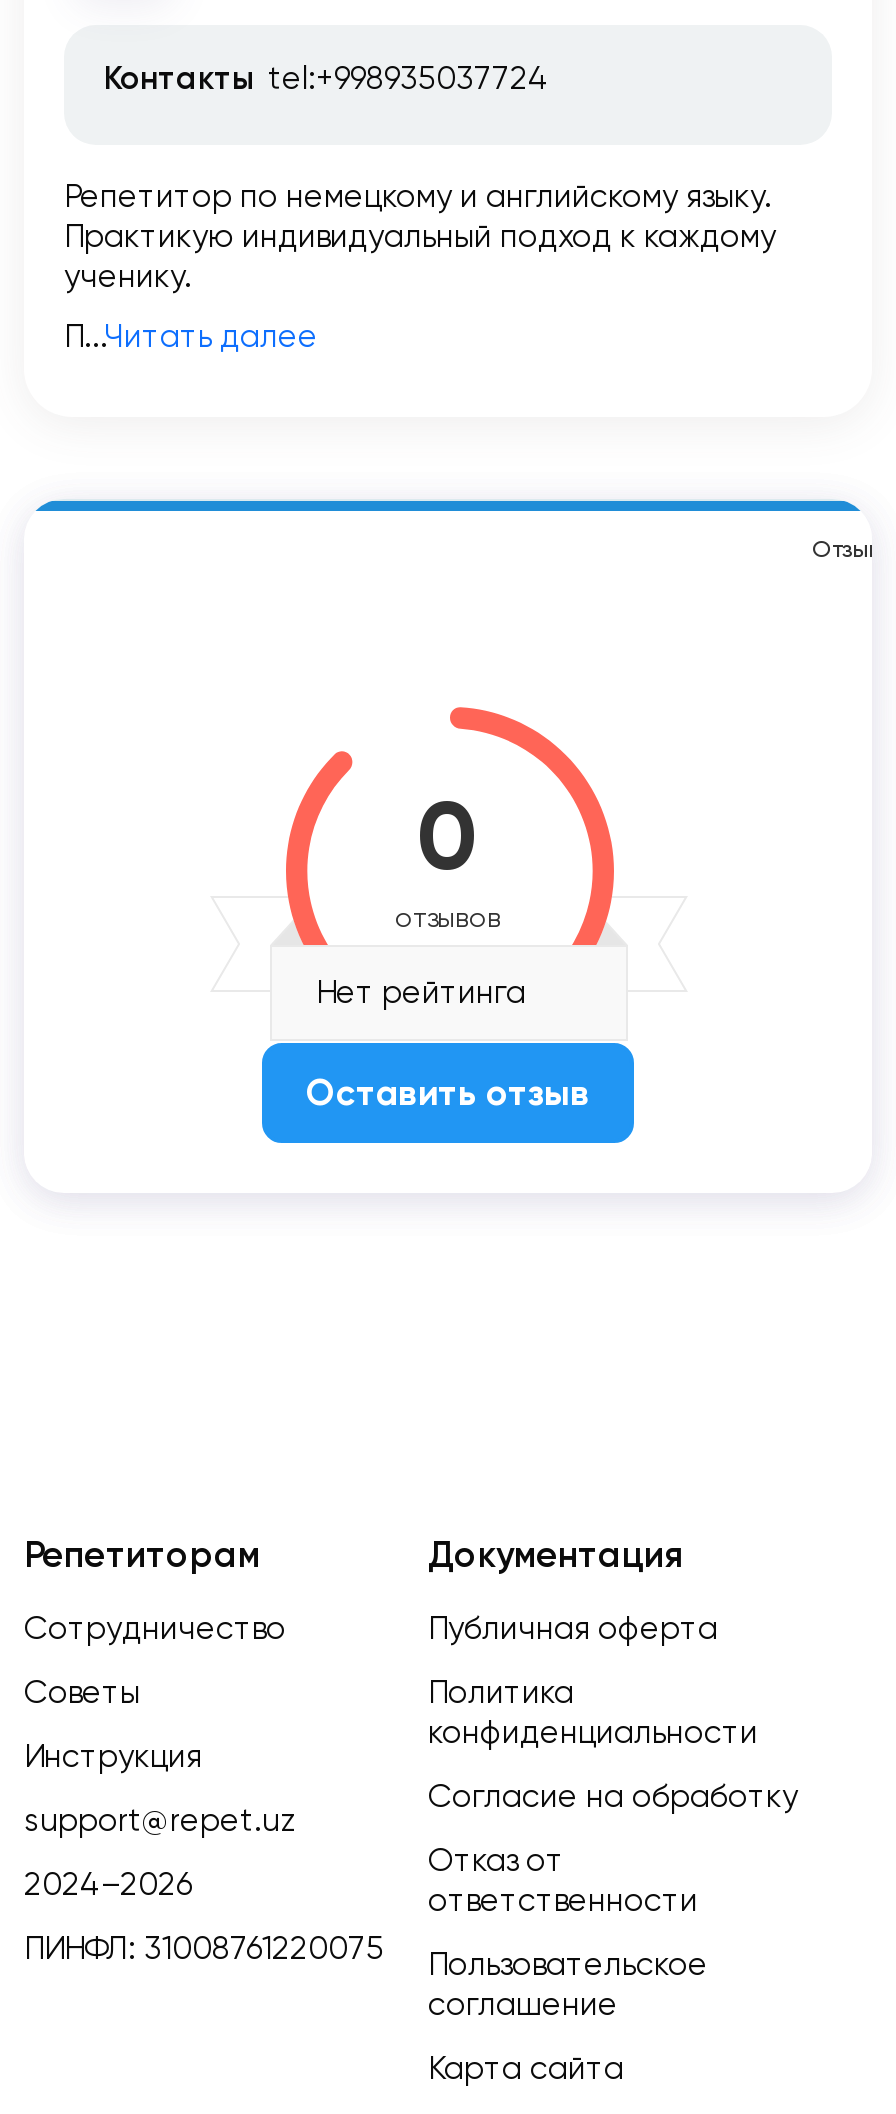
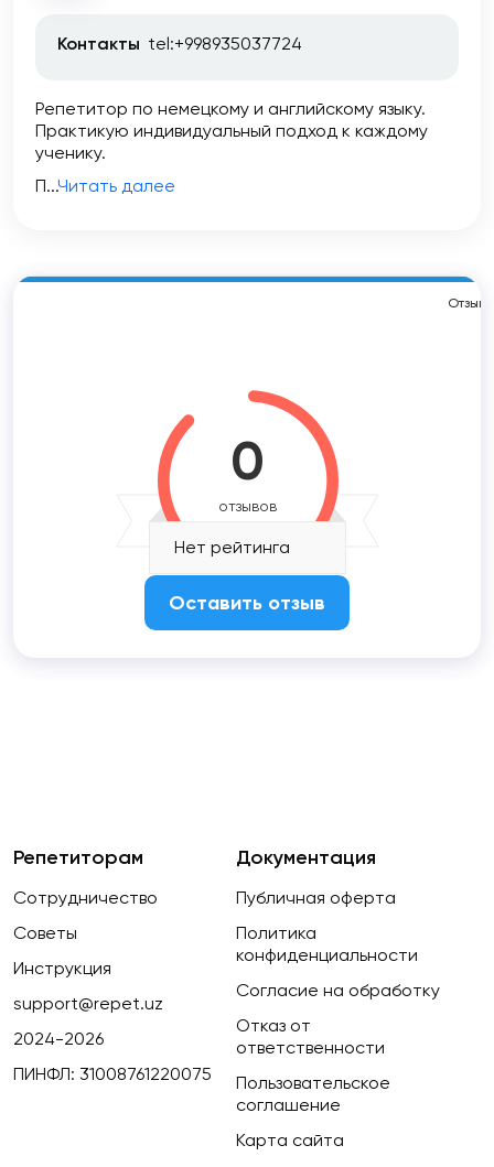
[24,1865,192,1903] 2024–2026 -> [13,1028,104,1049] 2024-2026

